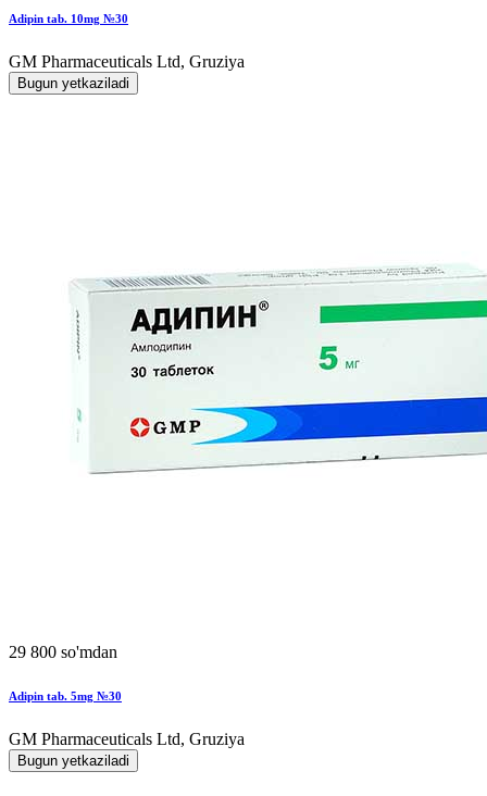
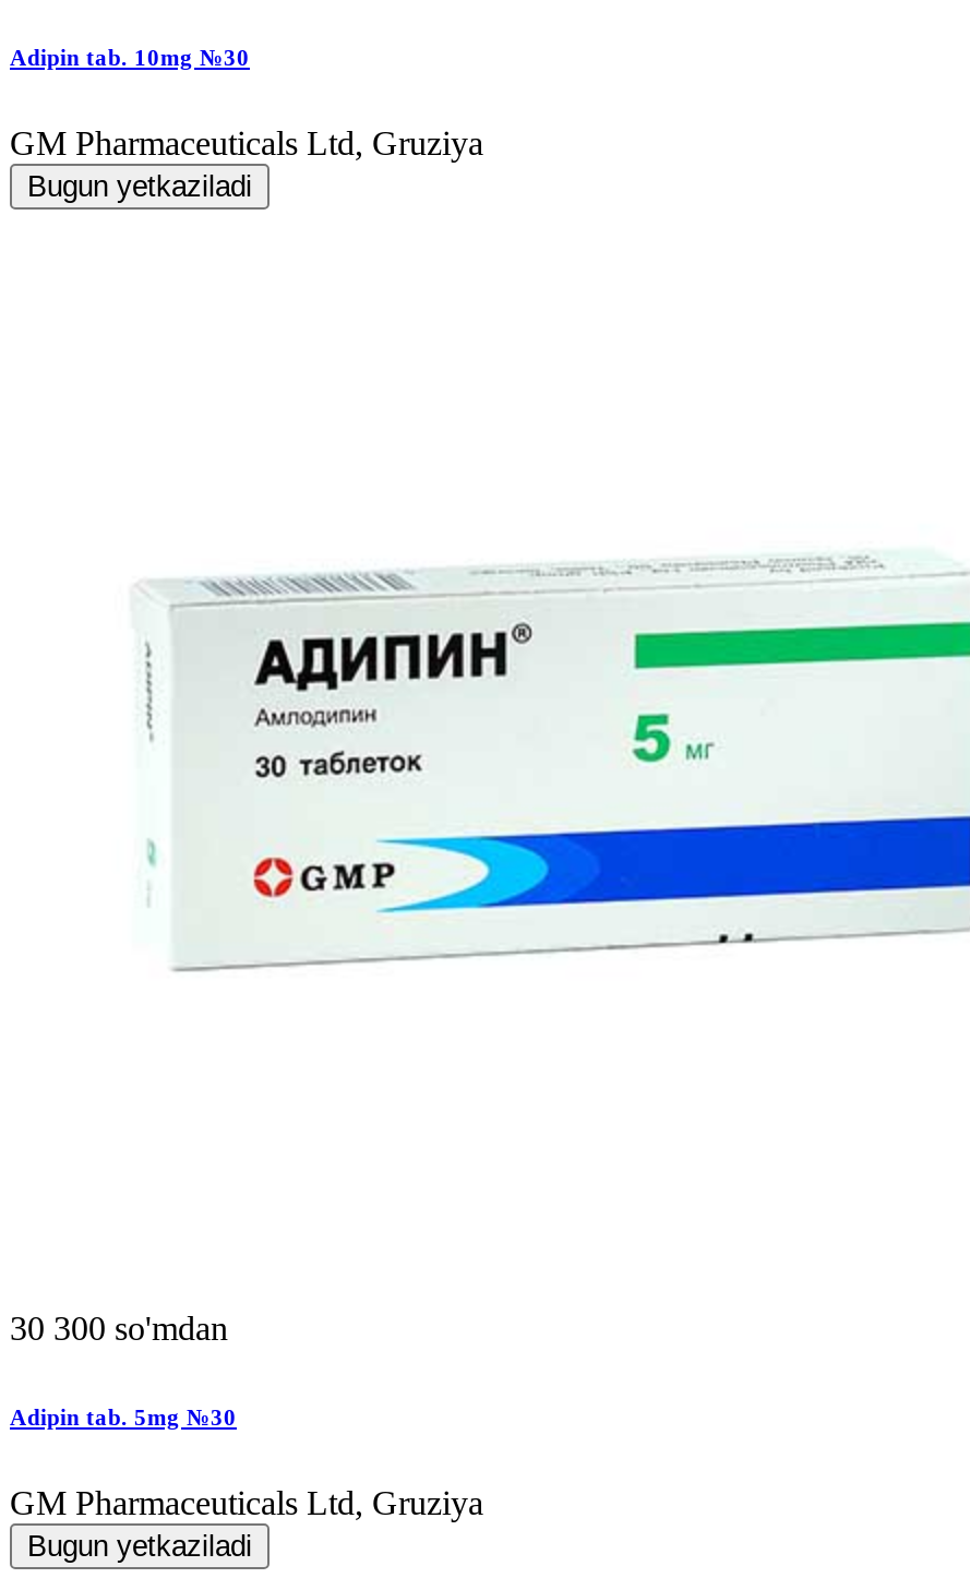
[9,643,117,661] 29 800 so'mdan -> [10,1309,228,1346] 30 300 so'mdan

